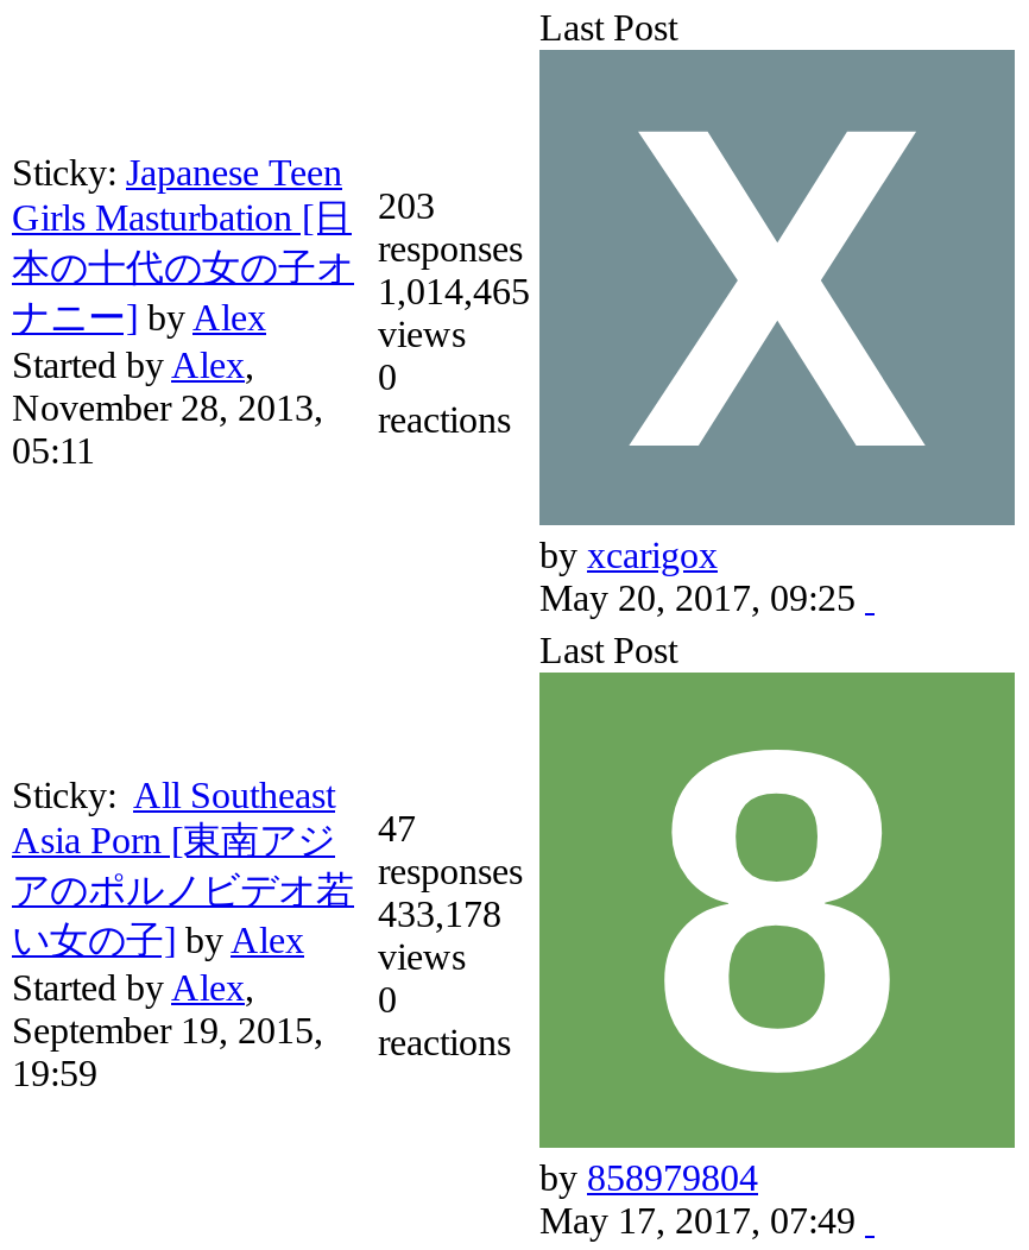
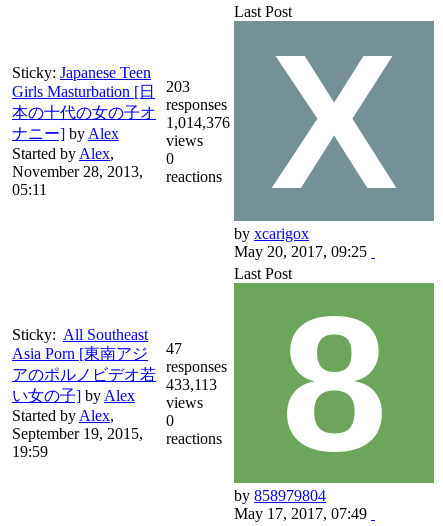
[378,271,530,311] 1,014,465 -> [166,114,230,131] 1,014,376
[378,893,501,934] 433,178 -> [166,376,217,393] 433,113

